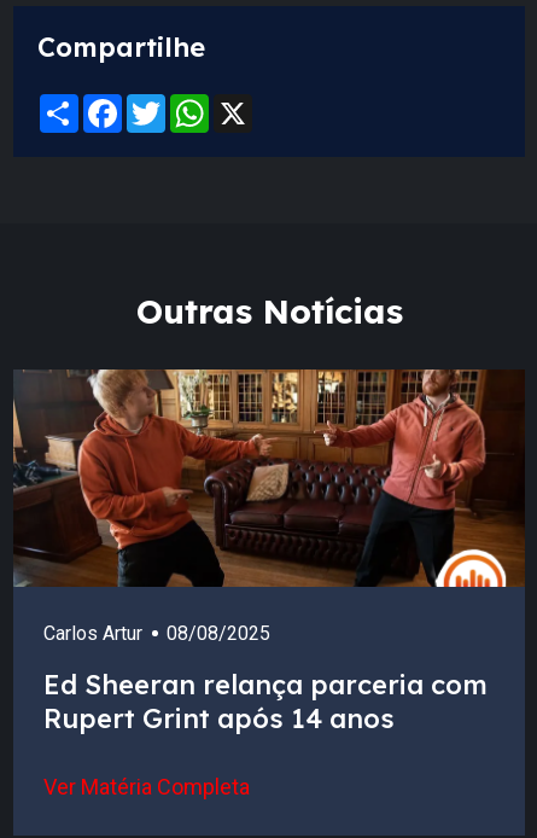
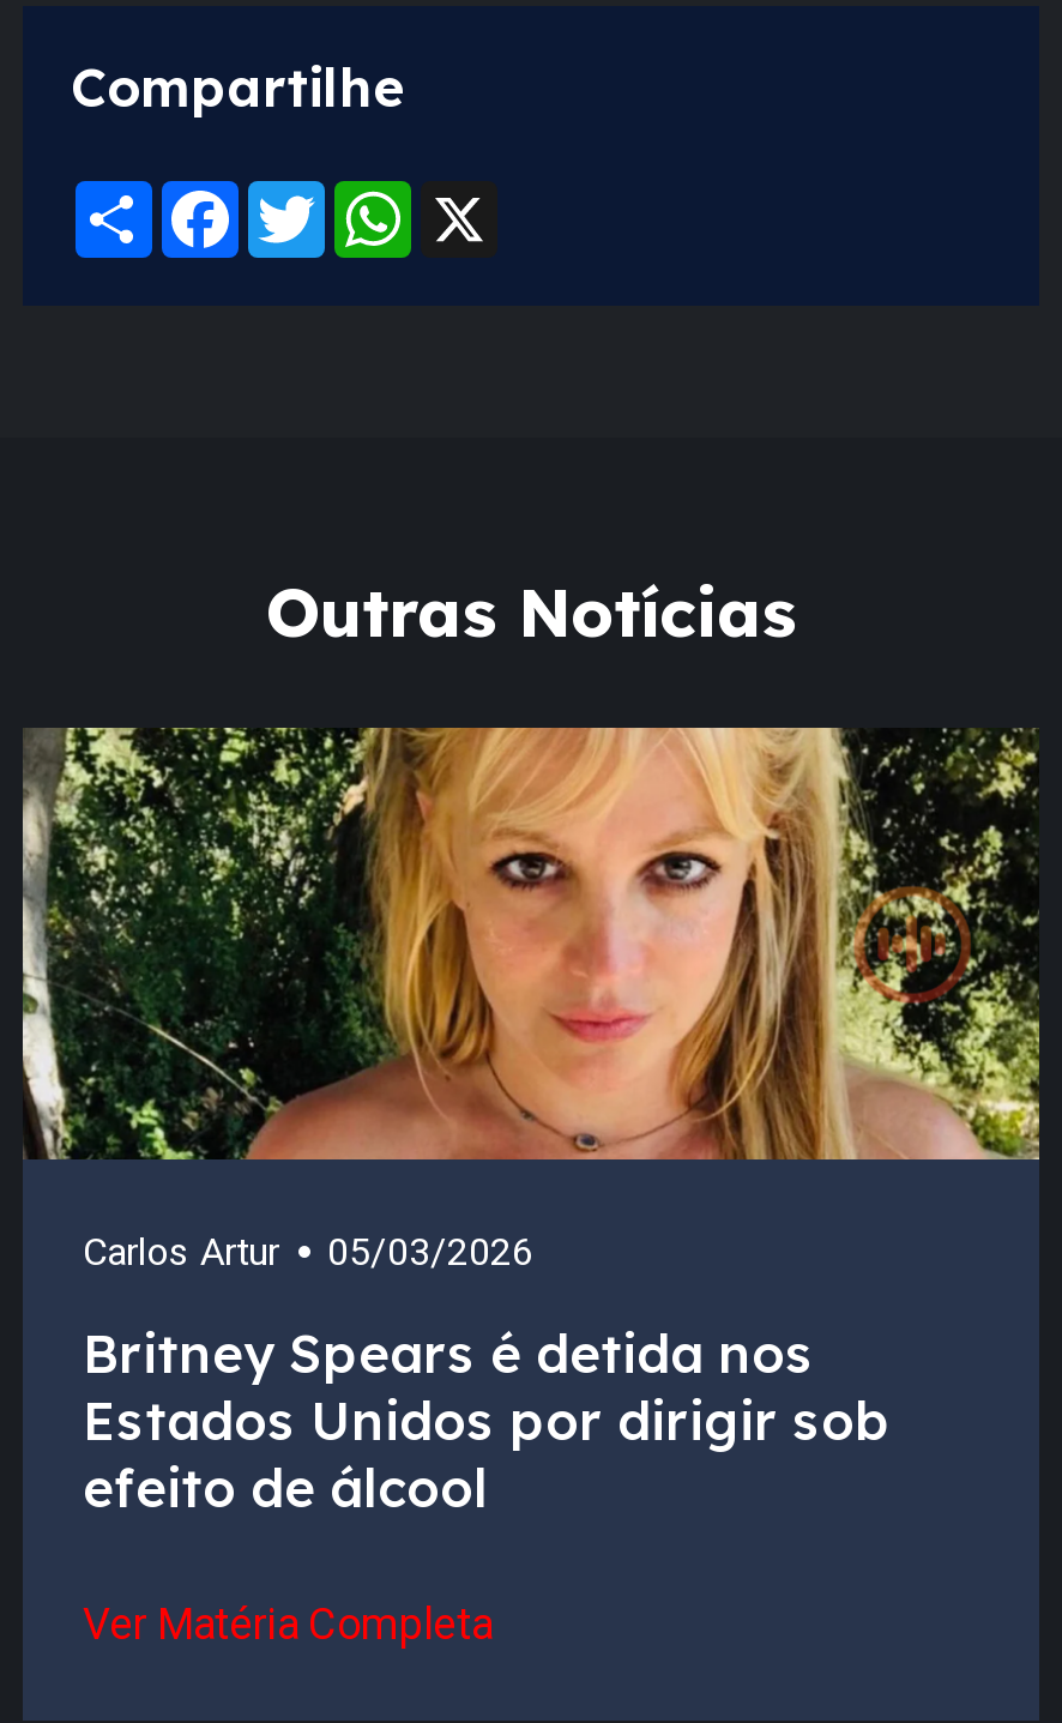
[13,368,525,645] [image] | Carlos Artur 08/08/2025 -> [20,725,1042,1275] [image] | Carlos Artur 05/03/2026
[43,668,488,736] Ed Sheeran relança parceria com | Rupert Grint após 14 anos -> [83,1321,891,1522] Britney Spears é detida nos | Estados Unidos por dirigir sob | efeito de álcool

